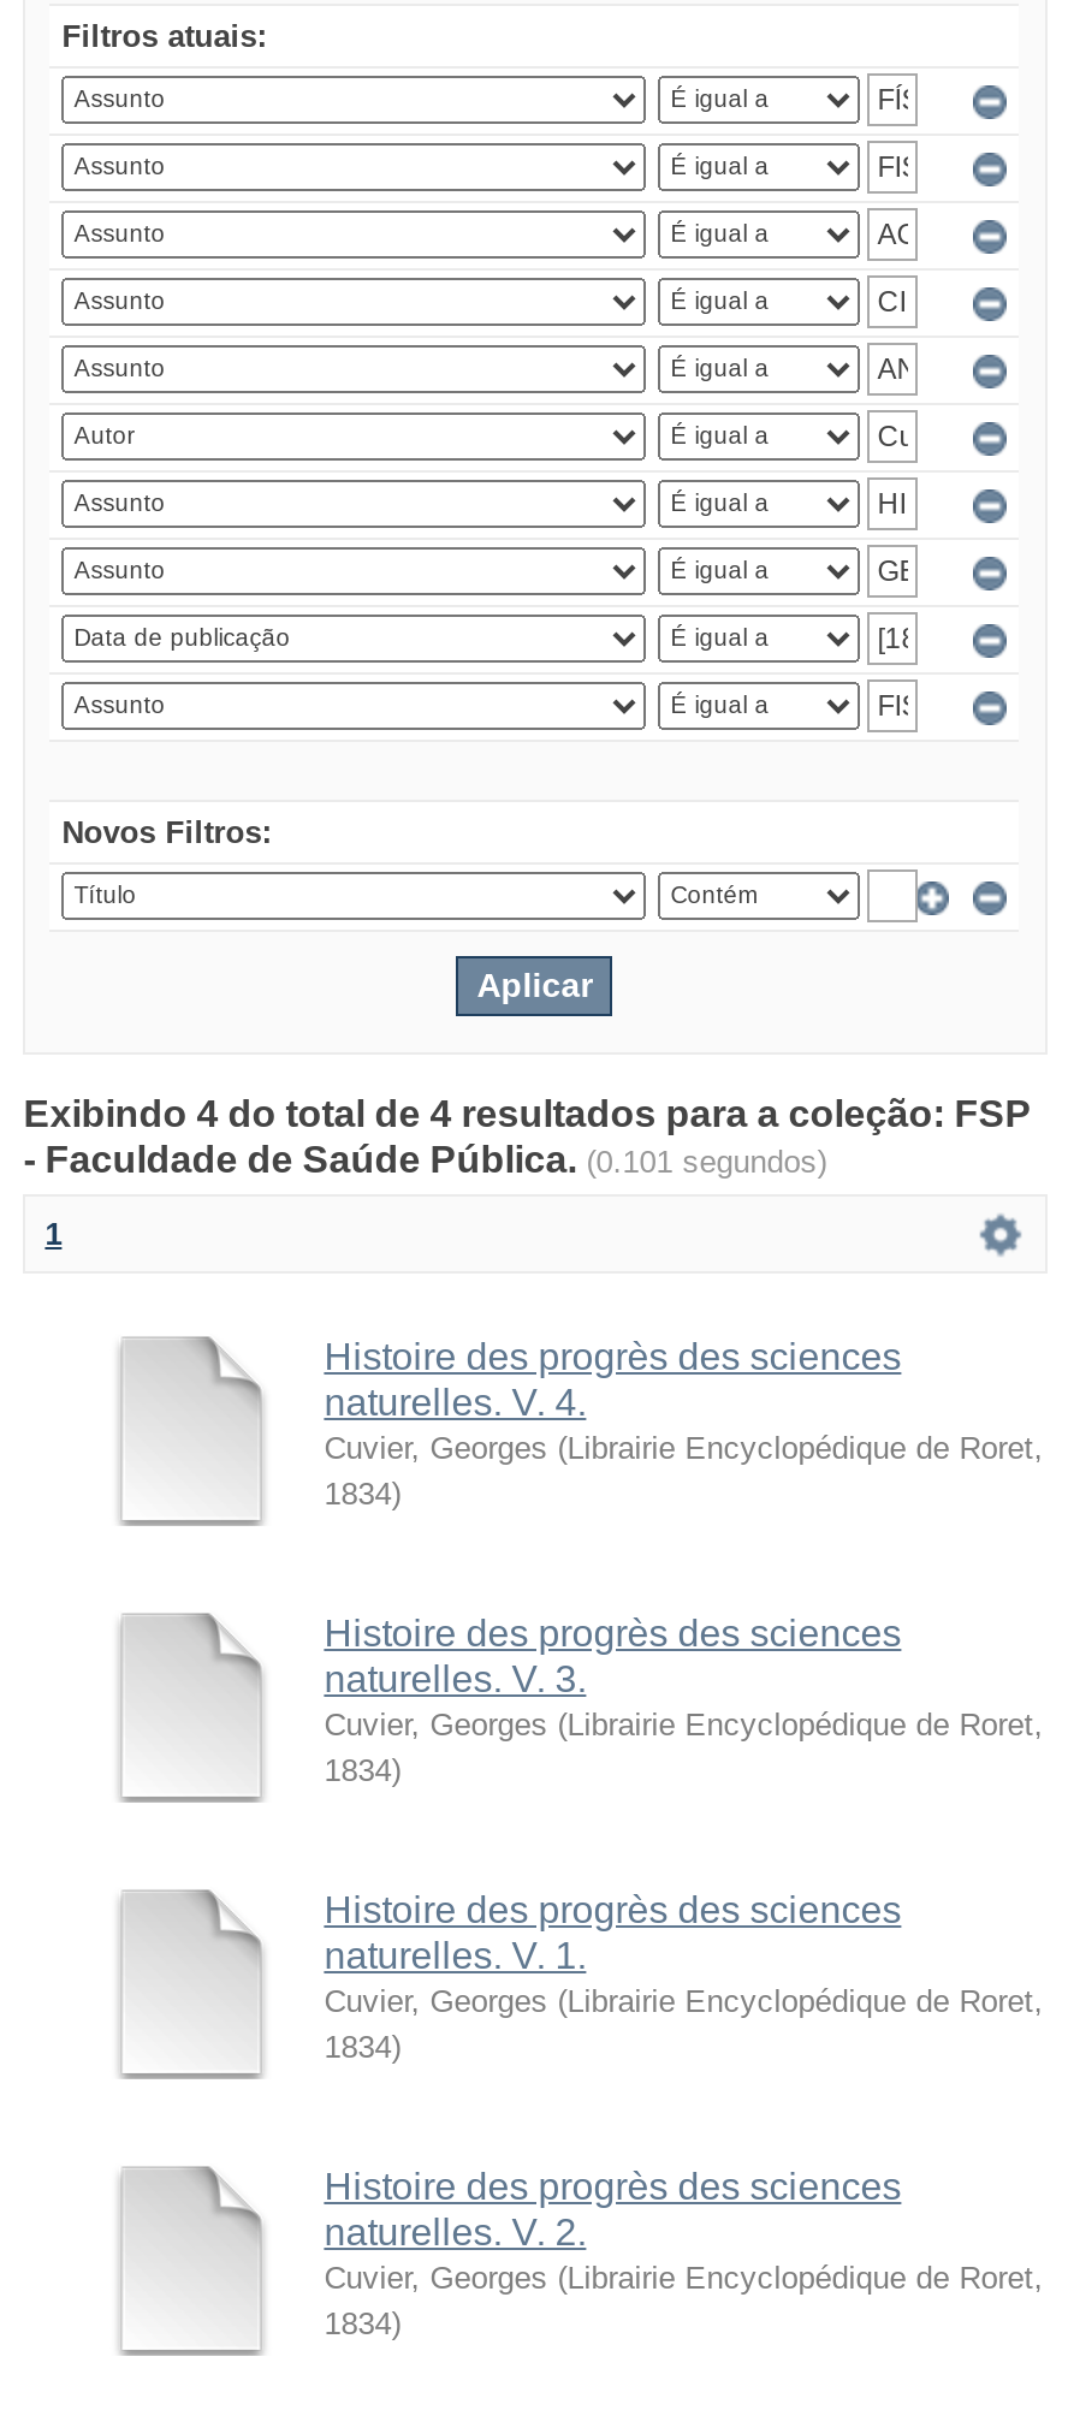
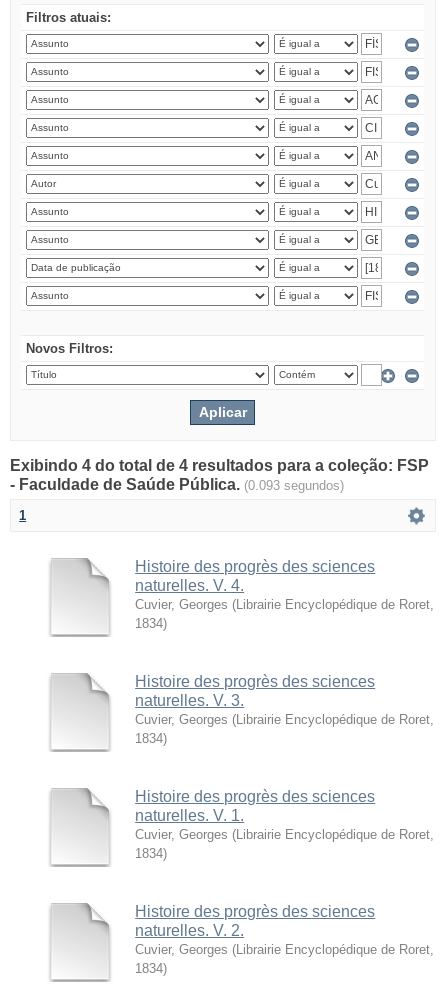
[23,1139,827,1180] - Faculdade de Saúde Pública. (0.101 segundos) -> [10,476,344,493] - Faculdade de Saúde Pública. (0.093 segundos)

